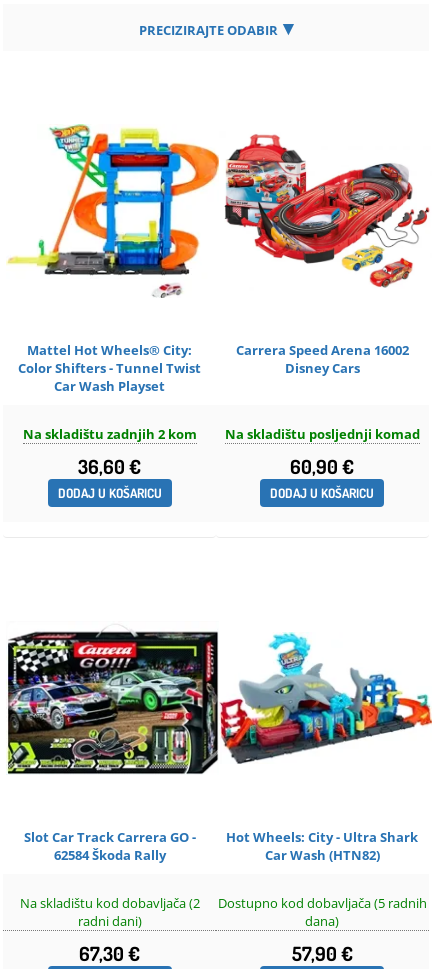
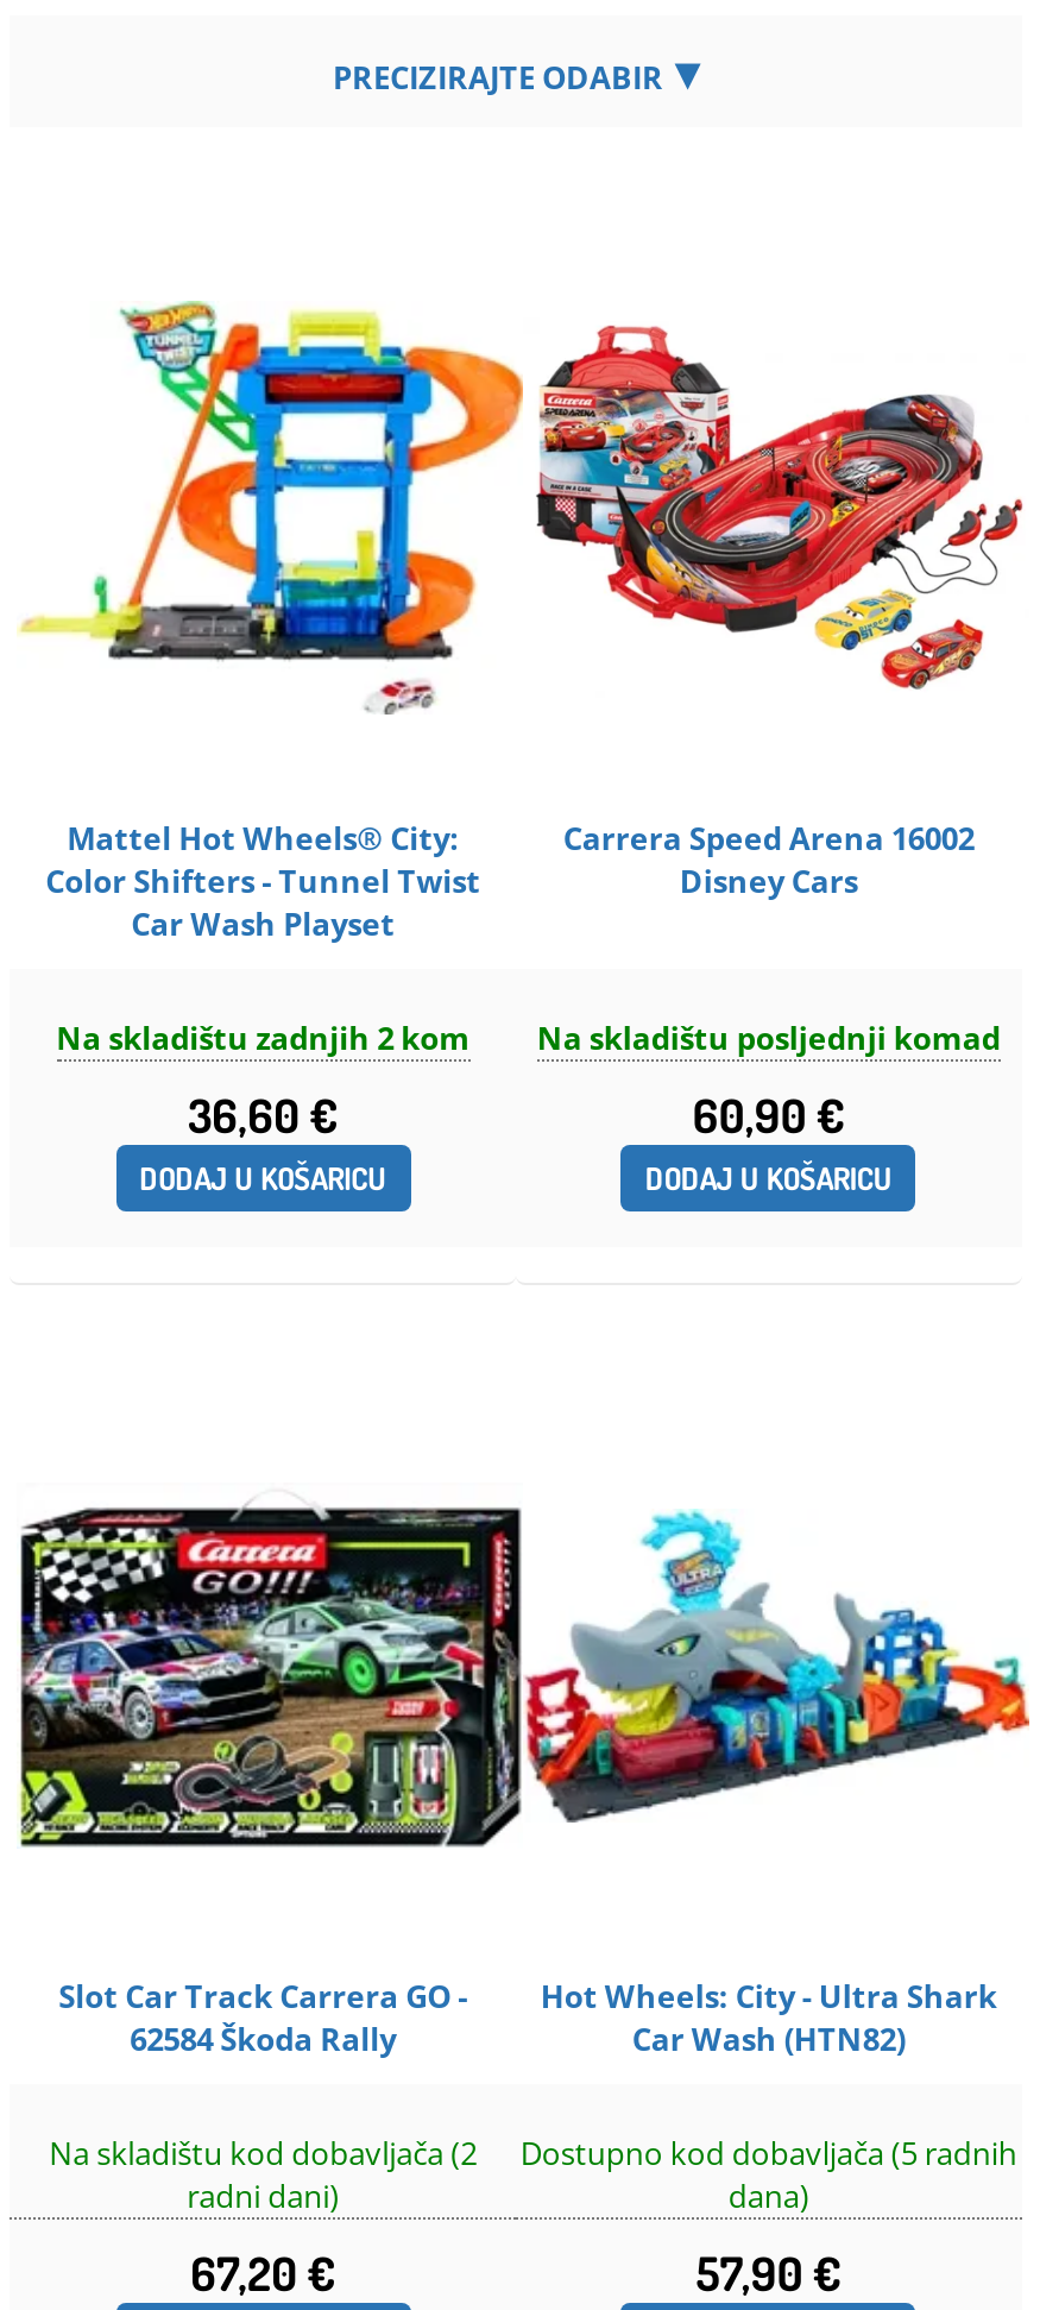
[79,941,140,966] 67,30 € -> [190,2244,335,2303] 67,20 €

